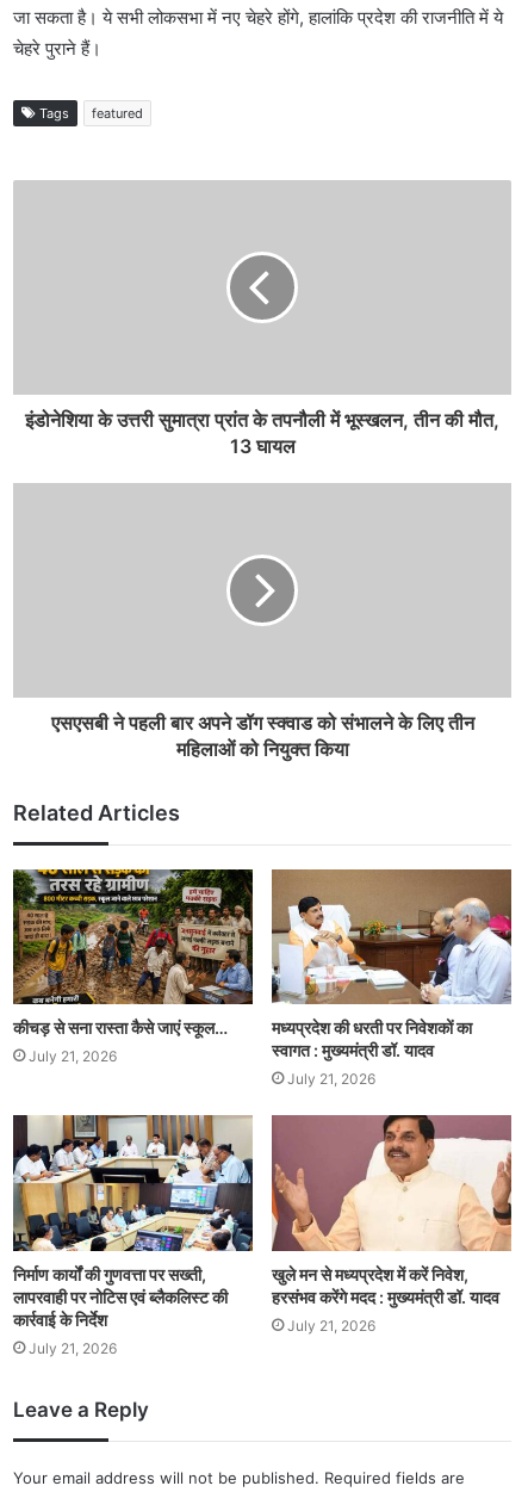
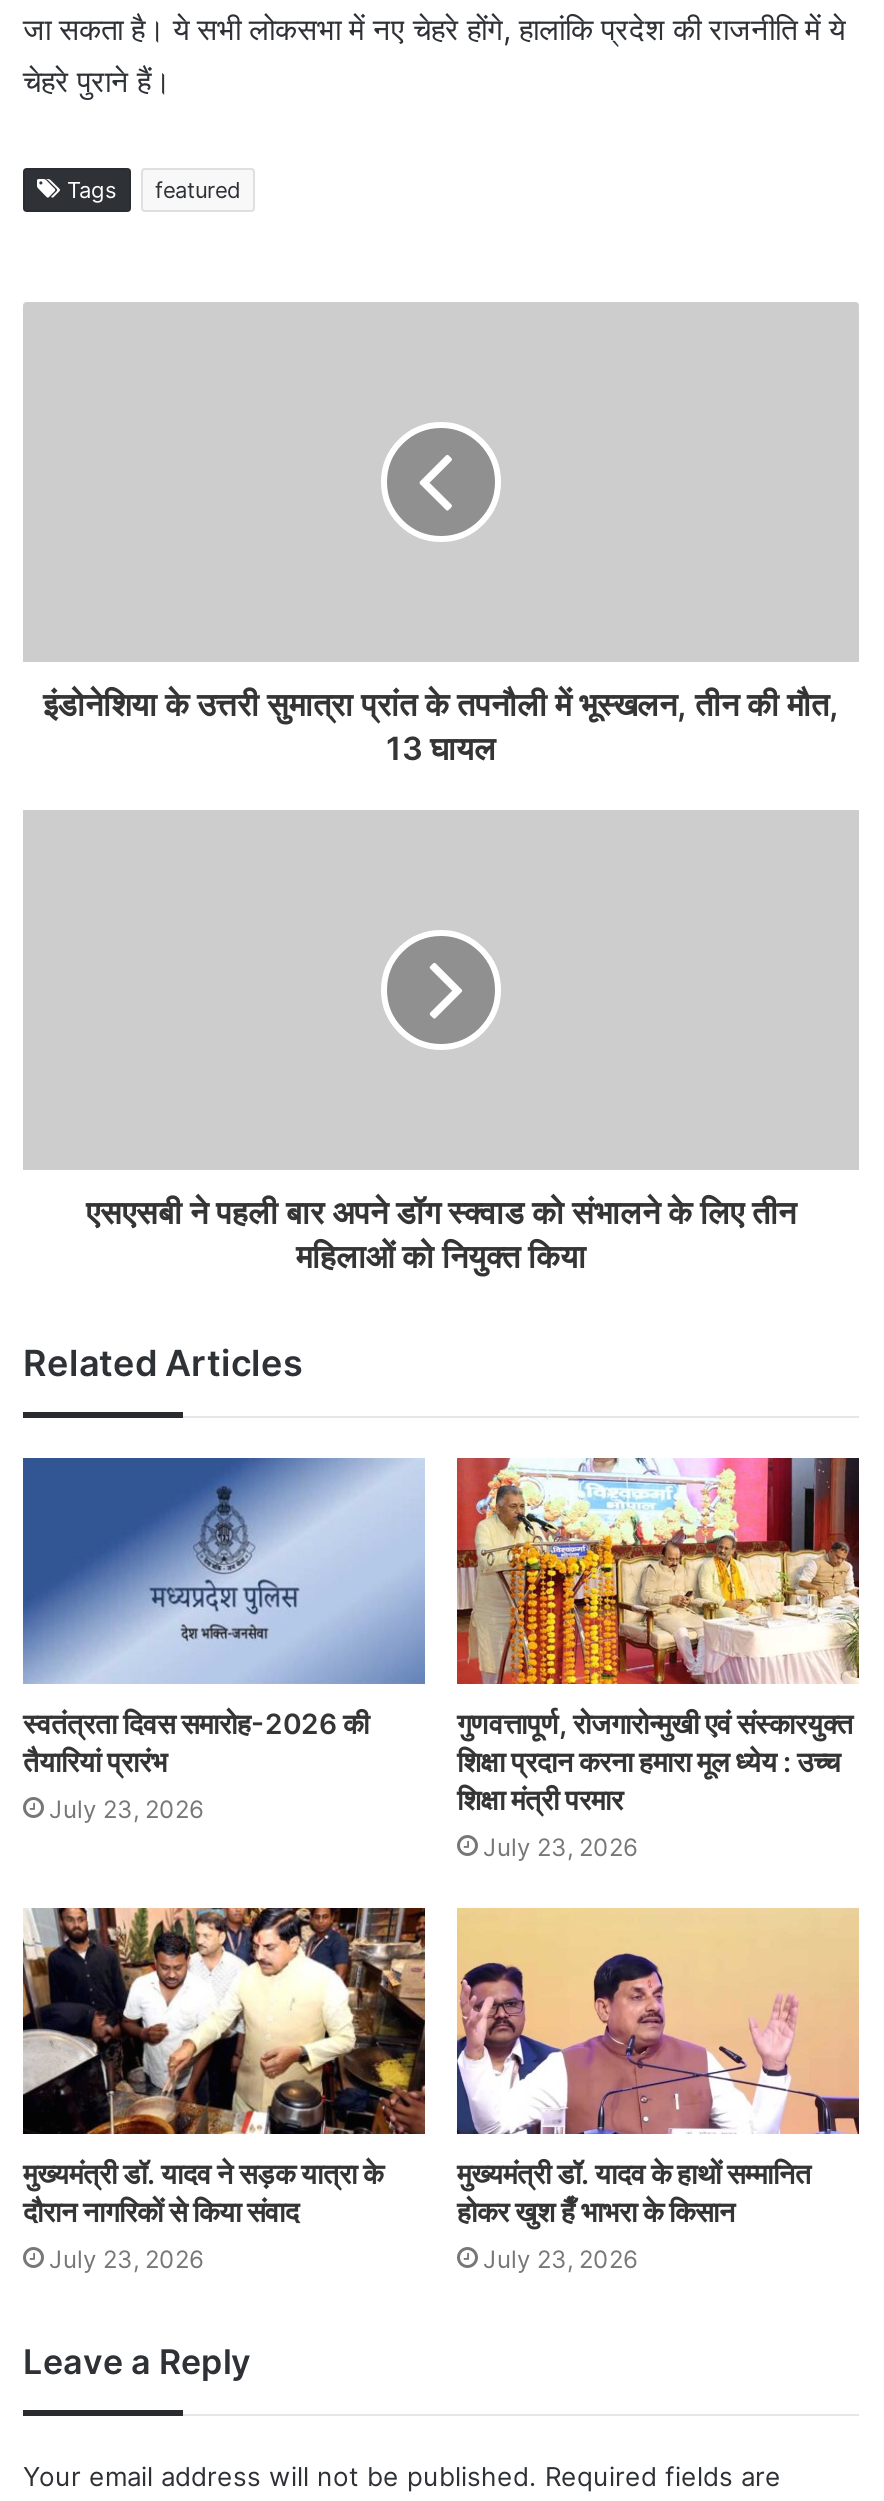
[12,868,254,1038] [image] | कीचड़ से सना रास्ता कैसे जाएं स्कूल… -> [21,1456,427,1779] [image] | स्वतंत्रता दिवस समारोह-2026 की | तैयारियां प्रारंभ
[271,868,513,1061] [image] | मध्यप्रदेश की धरती पर निवेशकों का | स्वागत : मुख्यमंत्री डॉ. यादव -> [455,1456,861,1816] [image] | गुणवत्तापूर्ण, रोजगारोन्मुखी एवं संस्कारयुक्त | शिक्षा प्रदान करना हमारा मूल ध्येय : उच्च | शिक्षा मंत्री परमार
[29,1048,117,1066] July 21, 2026 -> [49,1795,203,1825] July 23, 2026
[287,1070,375,1088] July 21, 2026 -> [483,1832,637,1862] July 23, 2026
[12,1114,254,1330] [image] | निर्माण कार्यों की गुणवत्ता पर सख्ती, | लापरवाही पर नोटिस एवं ब्लैकलिस्ट की | कार्रवाई के निर्देश -> [21,1870,427,2228] [image] | मुख्यमंत्री डॉ. यादव ने सड़क यात्रा के | दौरान नागरिकों से किया संवाद
[271,1114,513,1307] [image] | खुले मन से मध्यप्रदेश में करें निवेश, | हरसंभव करेंगे मदद : मुख्यमंत्री डॉ. यादव -> [455,1870,861,2228] [image] | मुख्यमंत्री डॉ. यादव के हाथों सम्मानित | होकर खुश हैँ भाभरा के किसान
[287,1316,375,1334] July 21, 2026 -> [483,2244,637,2274] July 23, 2026
[29,1339,117,1357] July 21, 2026 -> [49,2244,203,2274] July 23, 2026

